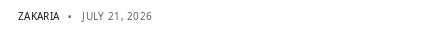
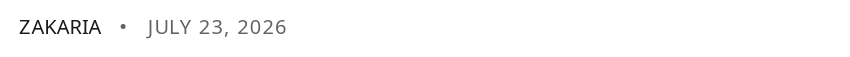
[18,9,152,23] ZAKARIA JULY 21, 2026 -> [19,11,288,39] ZAKARIA JULY 23, 2026

